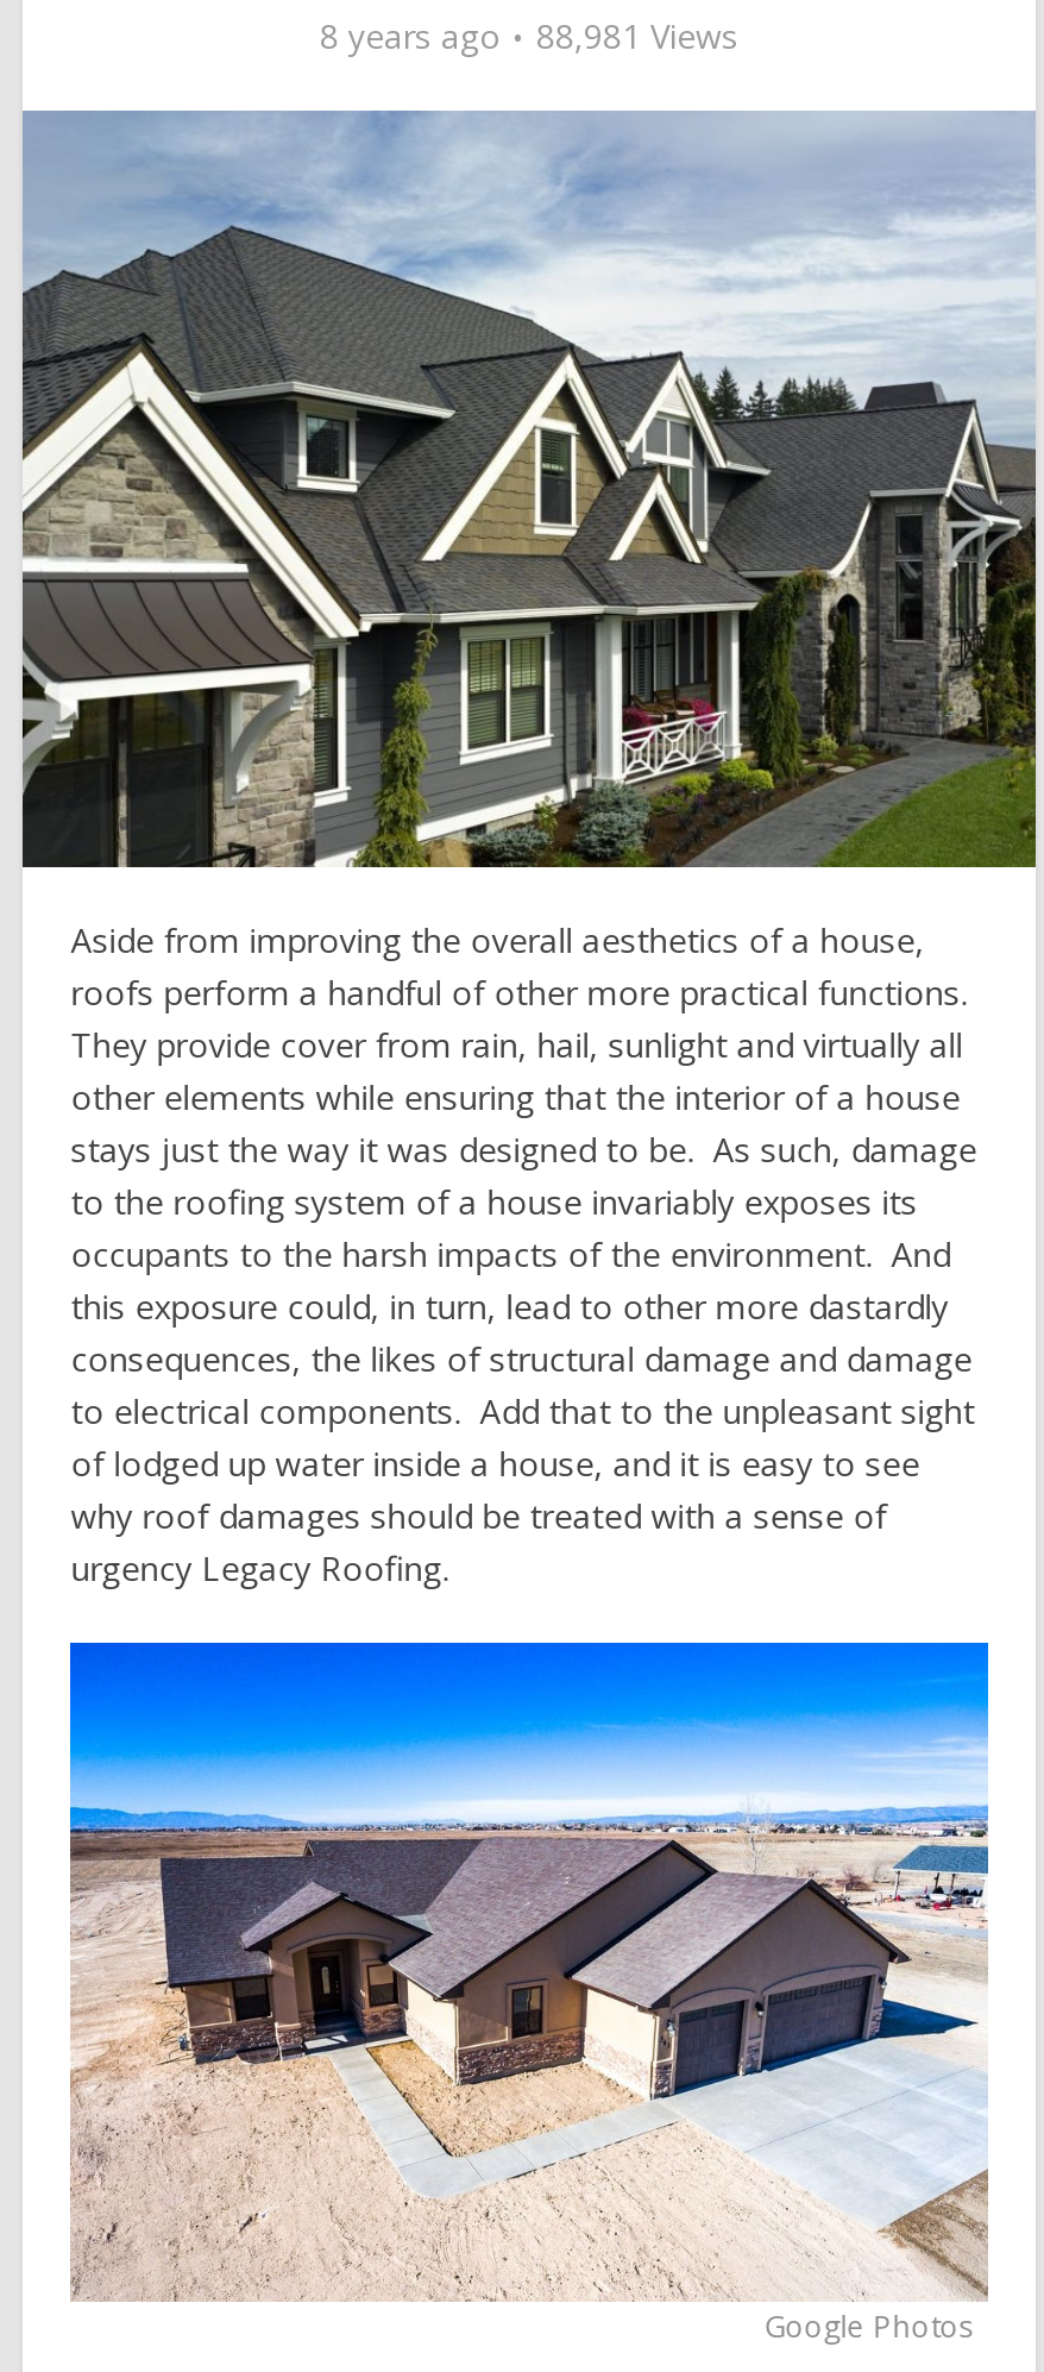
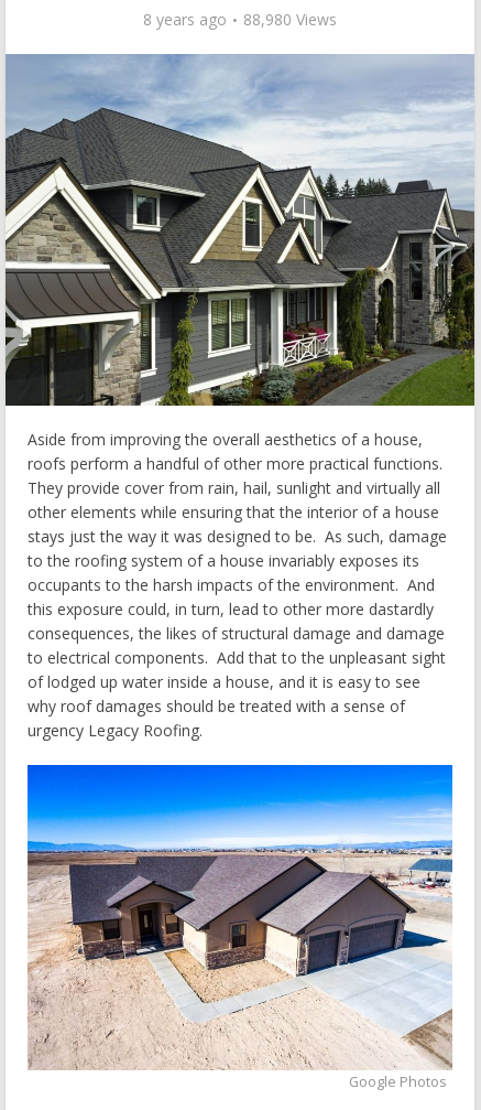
[320,13,738,58] 8 years ago 88,981 Views -> [143,9,337,30] 8 years ago 88,980 Views

